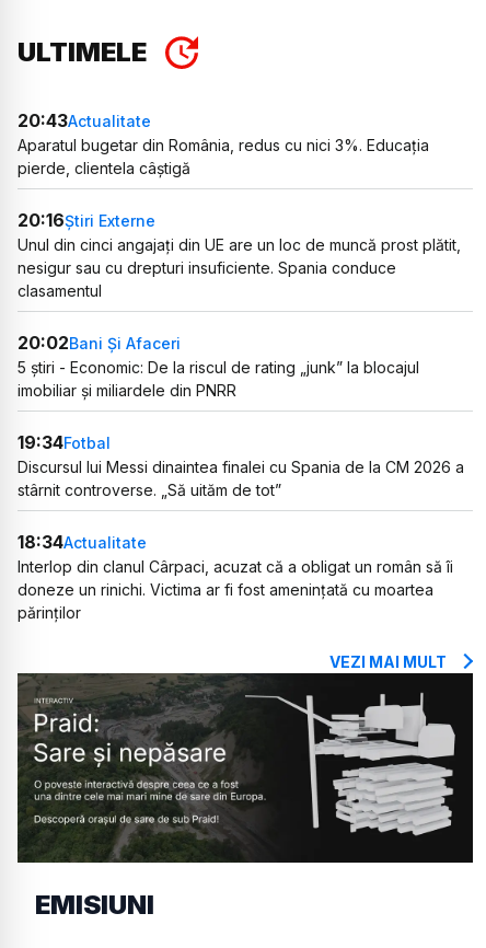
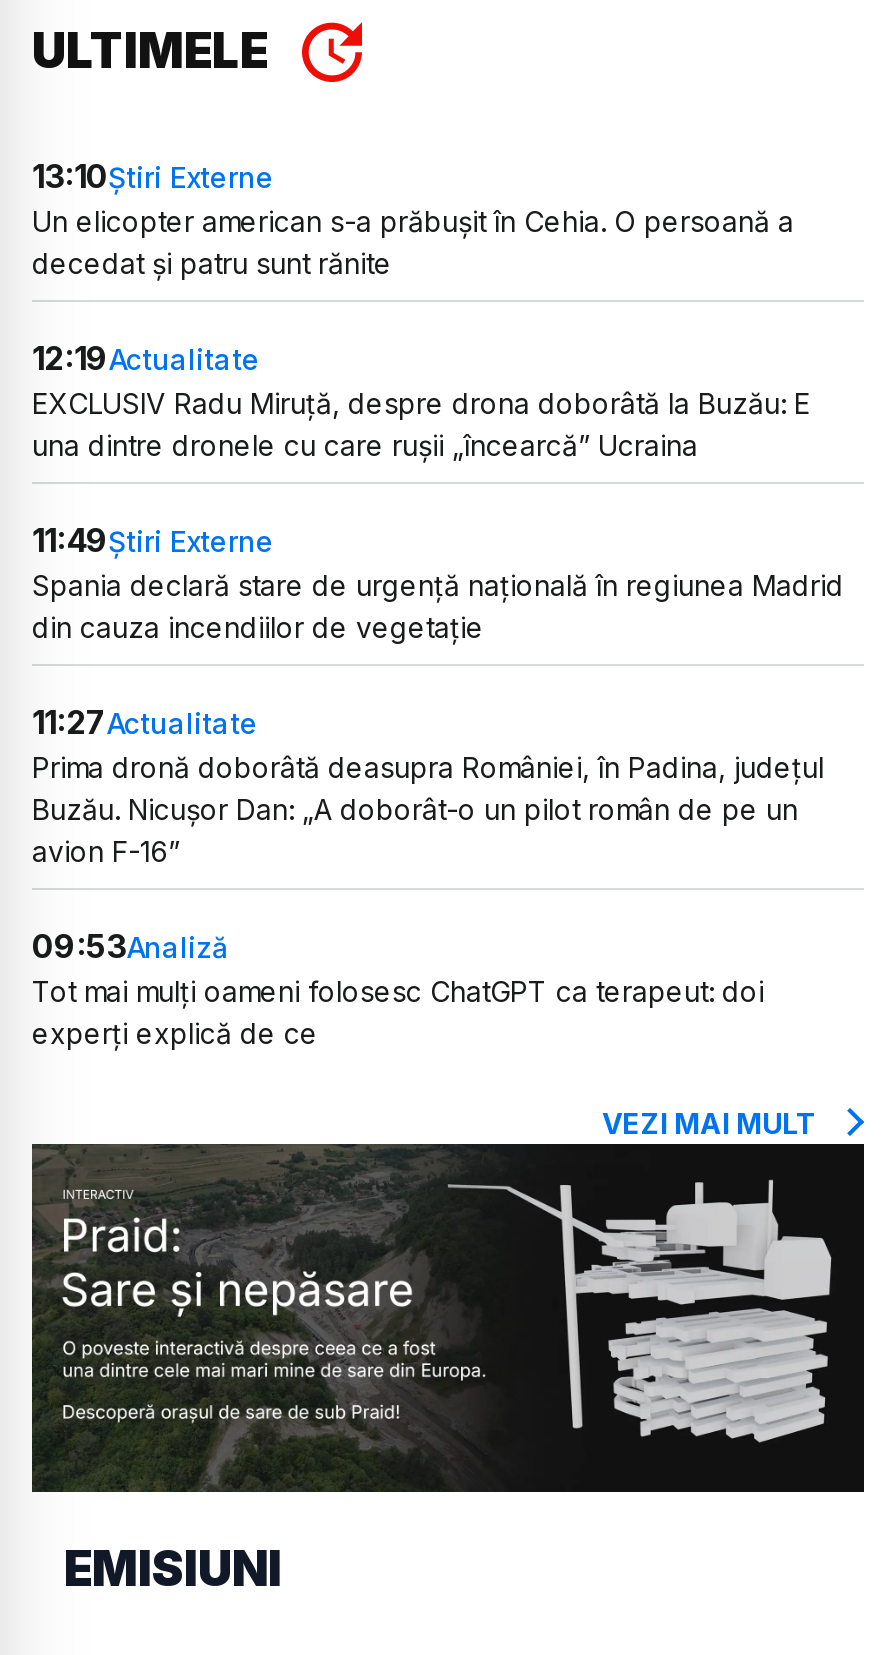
[18,109,429,177] 20:43Actualitate | Aparatul bugetar din România, redus cu nici 3%. Educația | pierde, clientela câștigă -> [32,157,794,281] 13:10Știri Externe | Un elicopter american s-a prăbușit în Cehia. O persoană a | decedat și patru sunt rănite
[18,209,461,300] 20:16Știri Externe | Unul din cinci angajați din UE are un loc de muncă prost plătit, | nesigur sau cu drepturi insuficiente. Spania conduce | clasamentul -> [32,339,810,463] 12:19Actualitate | EXCLUSIV Radu Miruță, despre drona doborâtă la Buzău: E | una dintre dronele cu care rușii „încearcă” Ucraina
[18,332,419,400] 20:02Bani Și Afaceri | 5 știri - Economic: De la riscul de rating „junk” la blocajul | imobiliar și miliardele din PNRR -> [32,521,844,645] 11:49Știri Externe | Spania declară stare de urgență națională în regiunea Madrid | din cauza incendiilor de vegetație
[18,431,464,499] 19:34Fotbal | Discursul lui Messi dinaintea finalei cu Spania de la CM 2026 a | stârnit controverse. „Să uităm de tot” -> [32,703,824,869] 11:27Actualitate | Prima dronă doborâtă deasupra României, în Padina, județul | Buzău. Nicușor Dan: „A doborât-o un pilot român de pe un | avion F-16”
[18,531,453,622] 18:34Actualitate | Interlop din clanul Cârpaci, acuzat că a obligat un român să îi | doneze un rinichi. Victima ar fi fost amenințată cu moartea | părinților -> [32,927,764,1051] 09:53Analiză | Tot mai mulți oameni folosesc ChatGPT ca terapeut: doi | experți explică de ce

